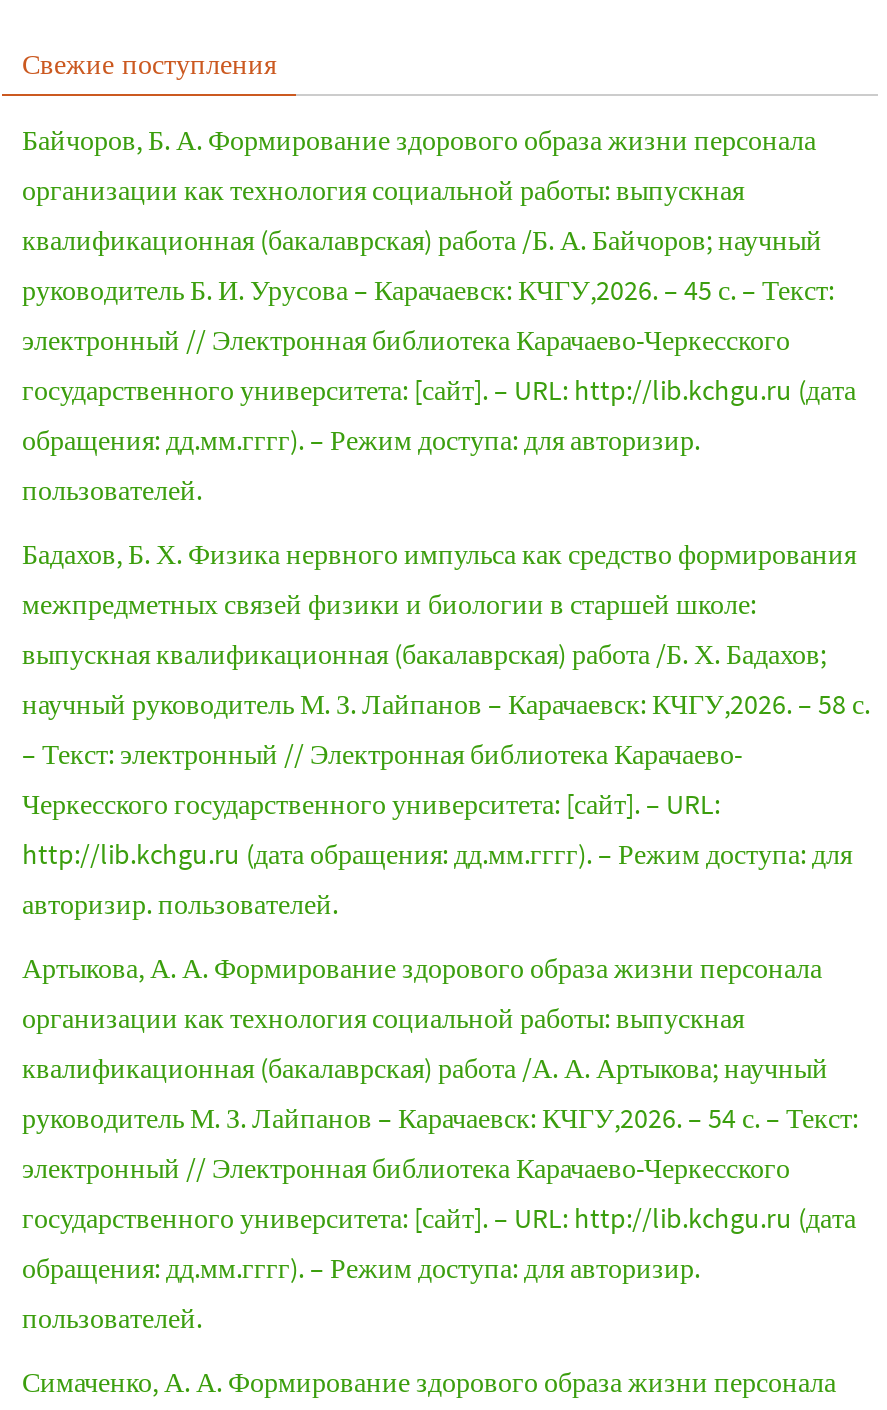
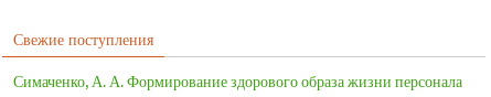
[22,122,870,1336] Байчоров, Б. А. Формирование здорового образа жизни персонала | организации как технология социальной работы: выпускная | квалификационная (бакалаврская) работа /Б. А. Байчоров; научный | руководитель Б. И. Урусова – Карачаевск: КЧГУ,2026. – 45 с. – Текст: | электронный // Электронная библиотека Карачаево-Черкесского | государственного университета: [сайт]. – URL: http://lib.kchgu.ru (дата | обращения: дд.мм.гггг). – Режим доступа: для авторизир. | пользователей. | Бадахов, Б. Х. Физика нервного импульса как средство формирования | межпредметных связей физики и биологии в старшей школе: | выпускная квалификационная (бакалаврская) работа /Б. Х. Бадахов; | научный руководитель М. З. Лайпанов – Карачаевск: КЧГУ,2026. – 58 с. | – Текст: электронный // Электронная библиотека Карачаево- | Черкесского государственного университета: [сайт]. – URL: | http://lib.kchgu.ru (дата обращения: дд.мм.гггг). – Режим доступа: для | авторизир. пользователей. | Артыкова, А. А. Формирование здорового образа жизни персонала | организации как технология социальной работы: выпускная | квалификационная (бакалаврская) работа /А. А. Артыкова; научный | руководитель М. З. Лайпанов – Карачаевск: КЧГУ,2026. – 54 с. – Текст: | электронный // Электронная библиотека Карачаево-Черкесского | государственного университета: [сайт]. – URL: http://lib.kchgu.ru (дата | обращения: дд.мм.гггг). – Режим доступа: для авторизир. | пользователей. -> none

